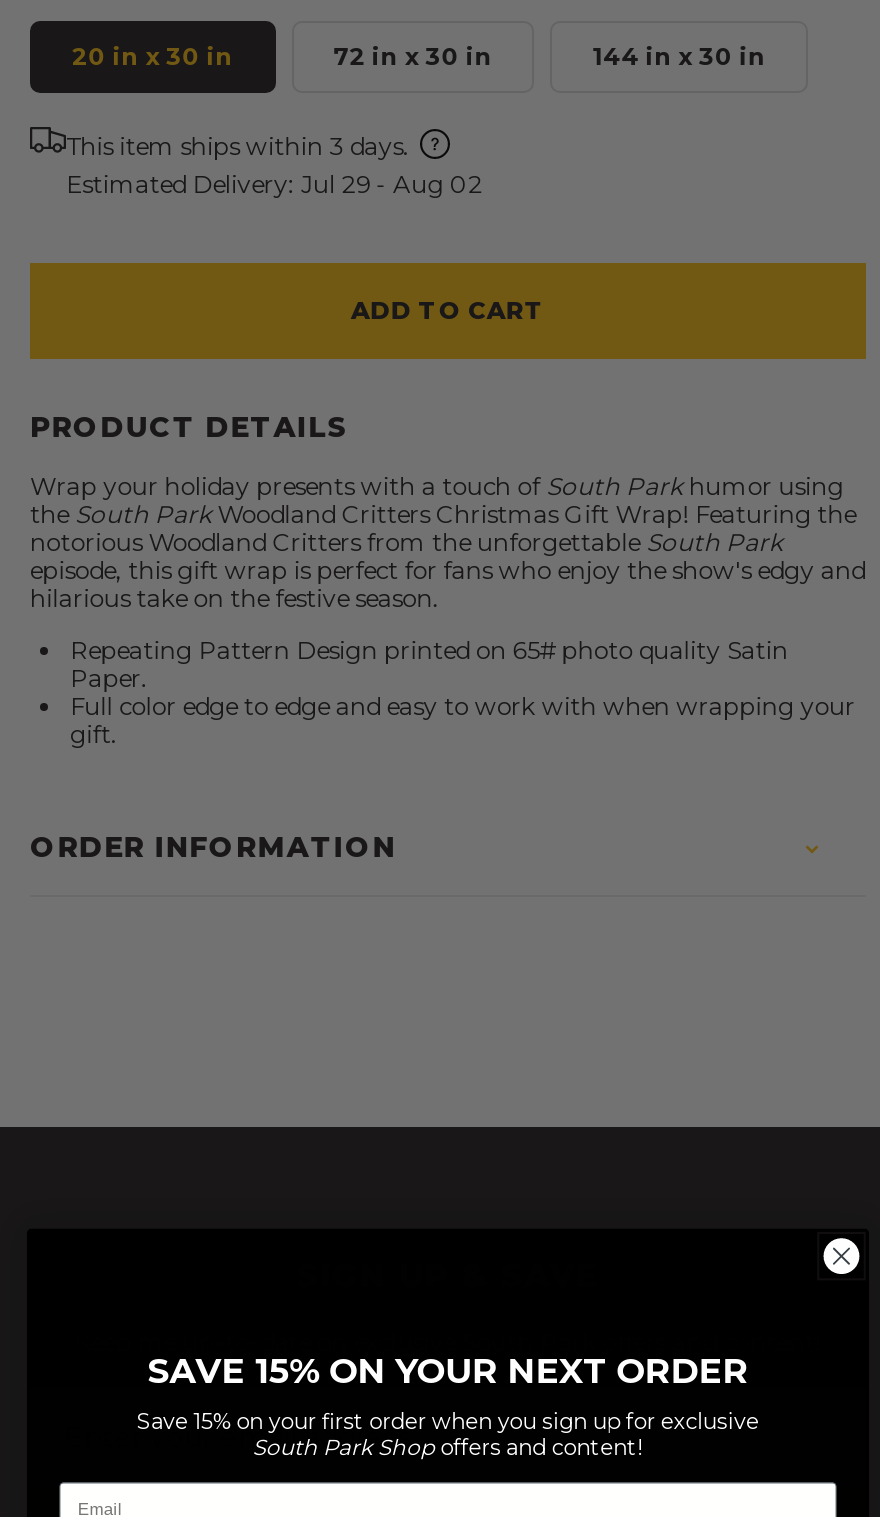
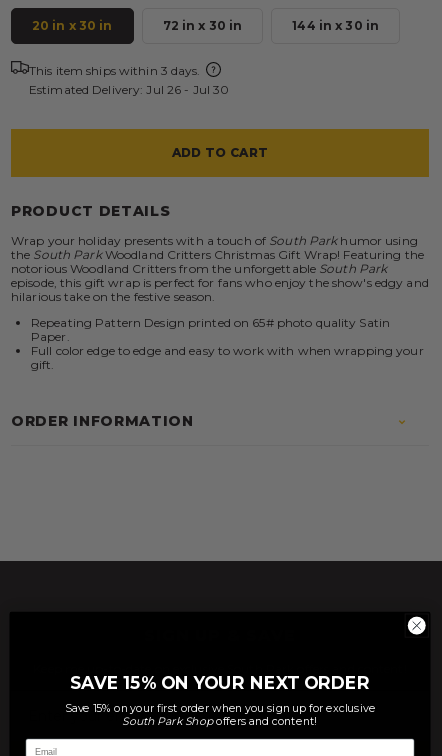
[66,169,482,199] Estimated Delivery: Jul 29 - Aug 02 -> [29,82,229,97] Estimated Delivery: Jul 26 - Jul 30

